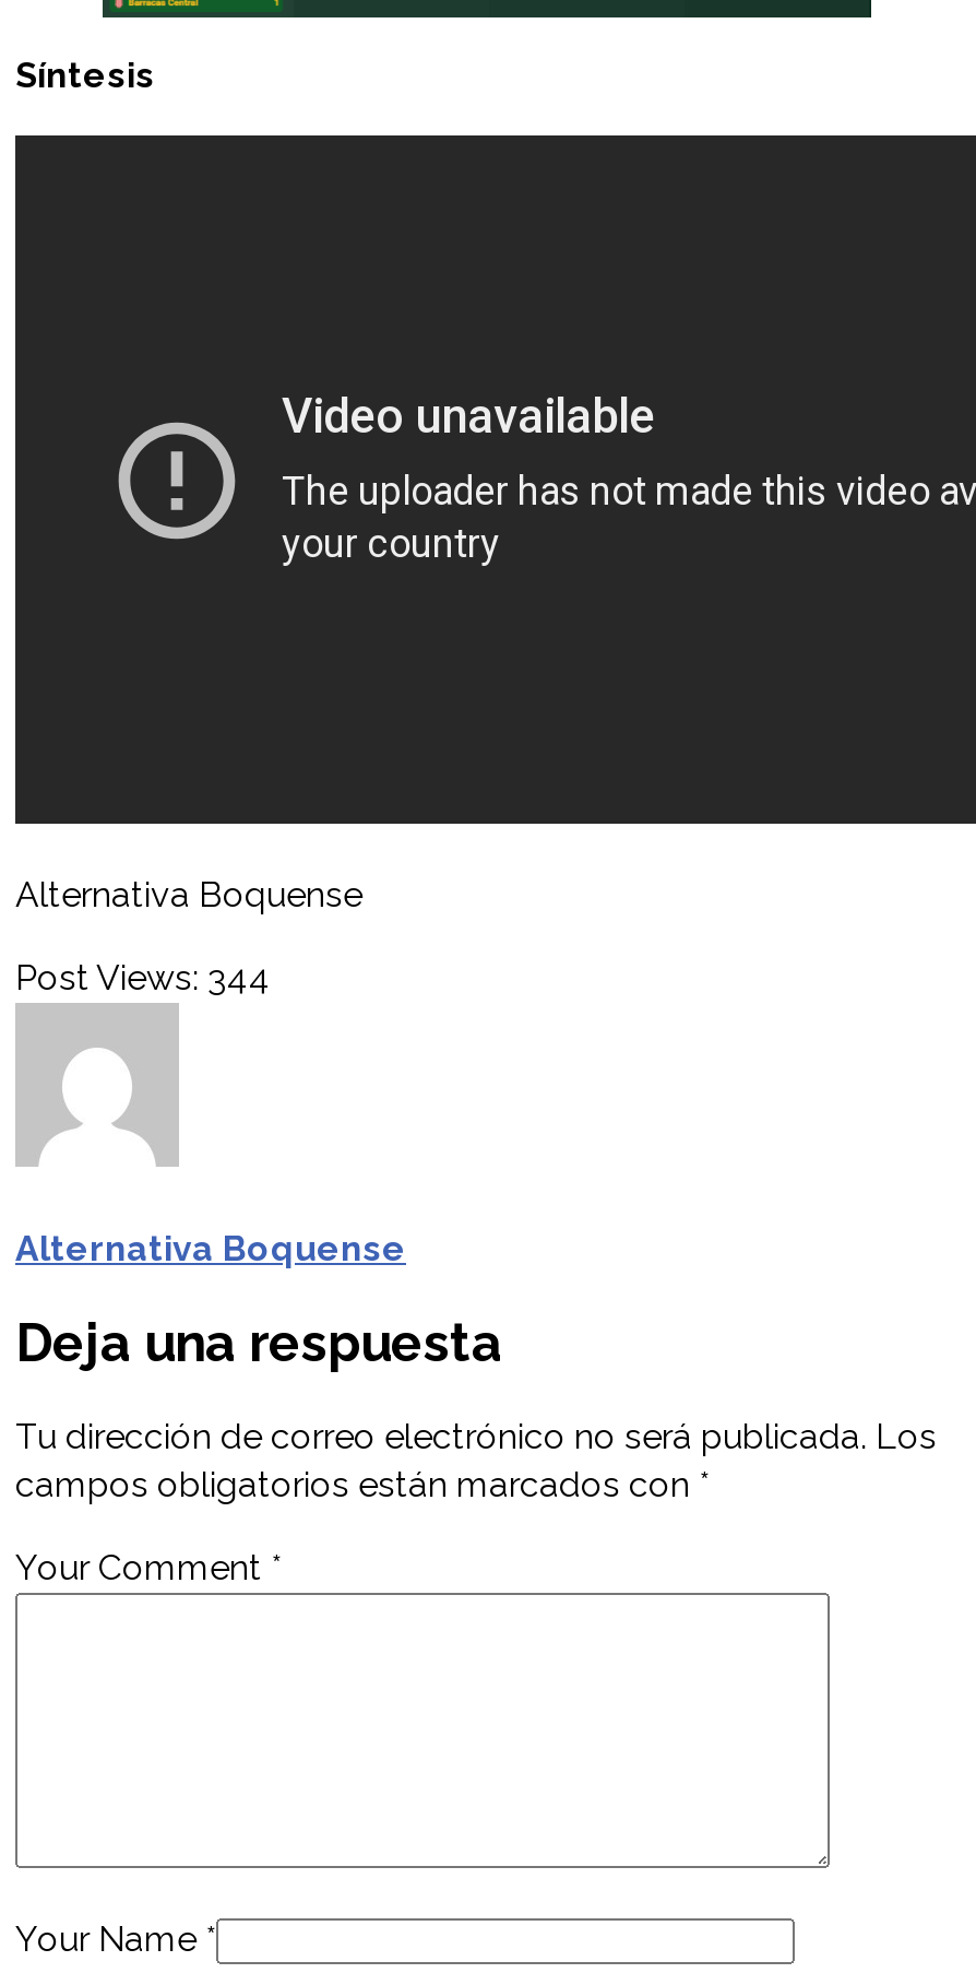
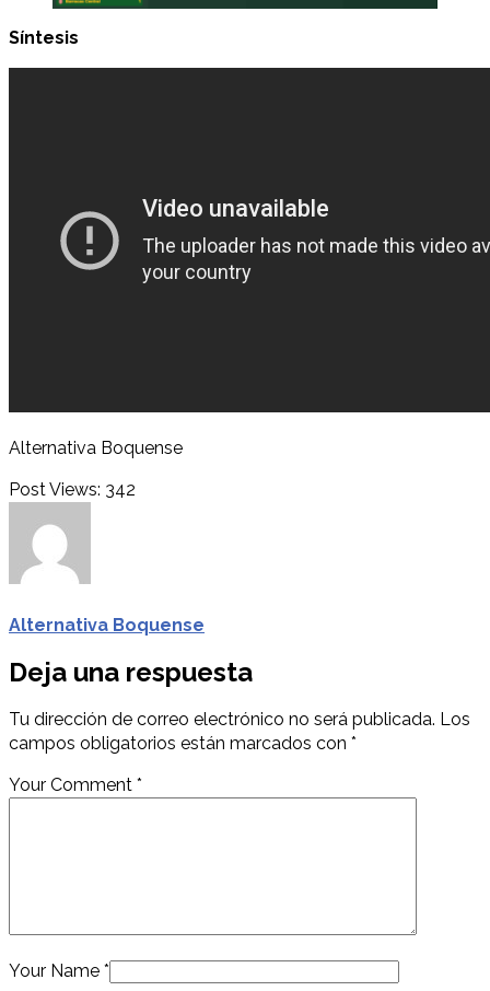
[15,956,271,997] Post Views: 344 -> [9,479,136,499] Post Views: 342

